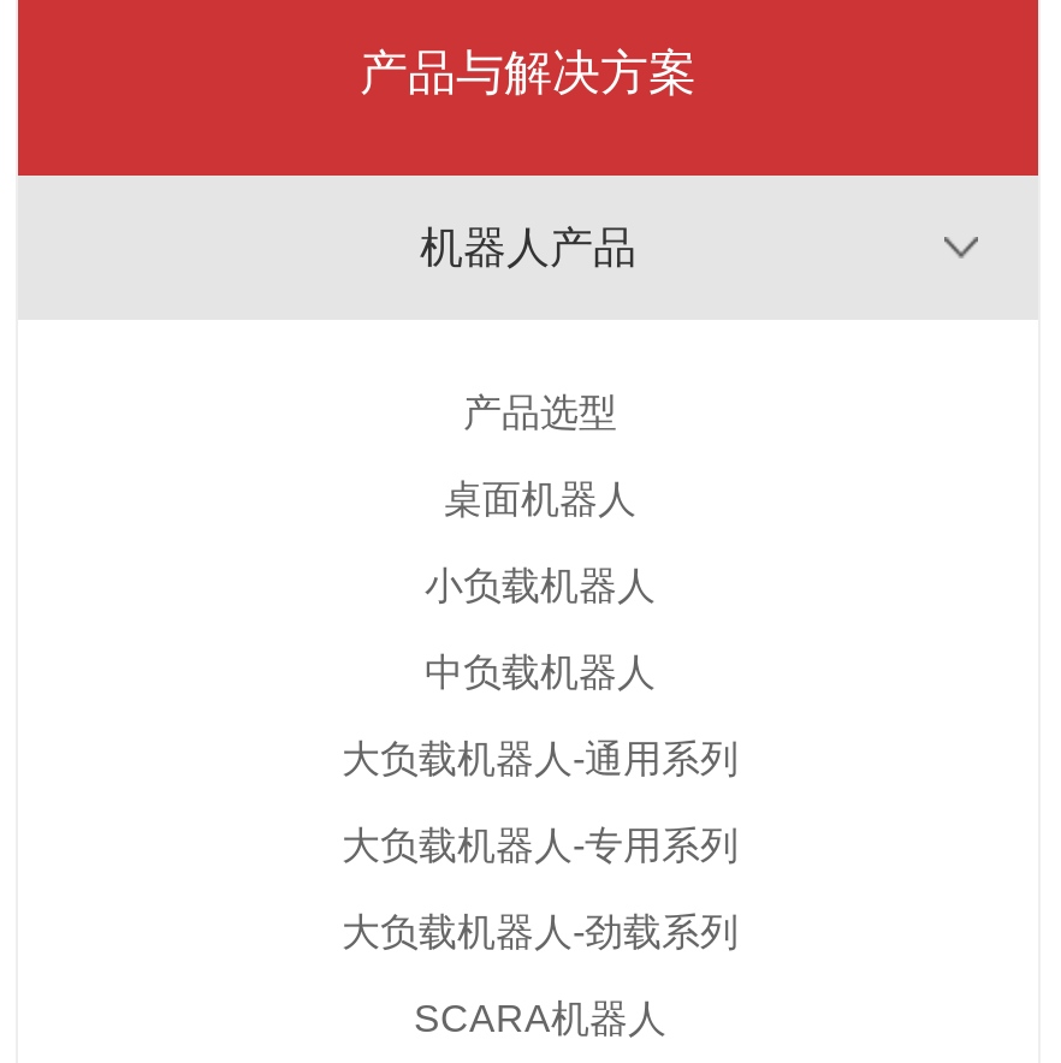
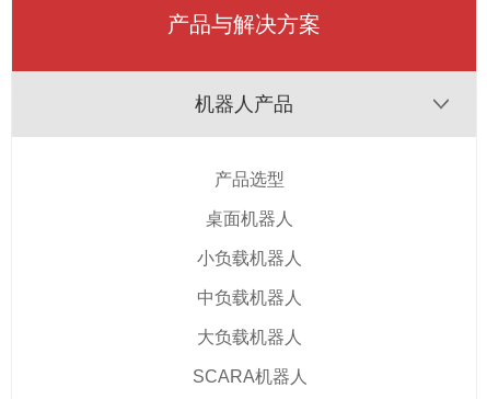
[342,738,739,952] 大负载机器人-通用系列 | 大负载机器人-专用系列 | 大负载机器人-劲载系列 -> [197,328,302,346] 大负载机器人

